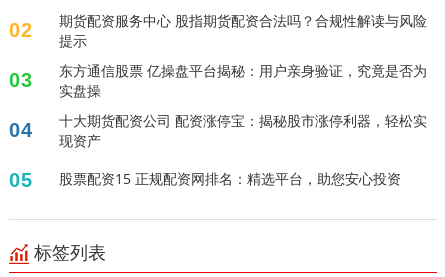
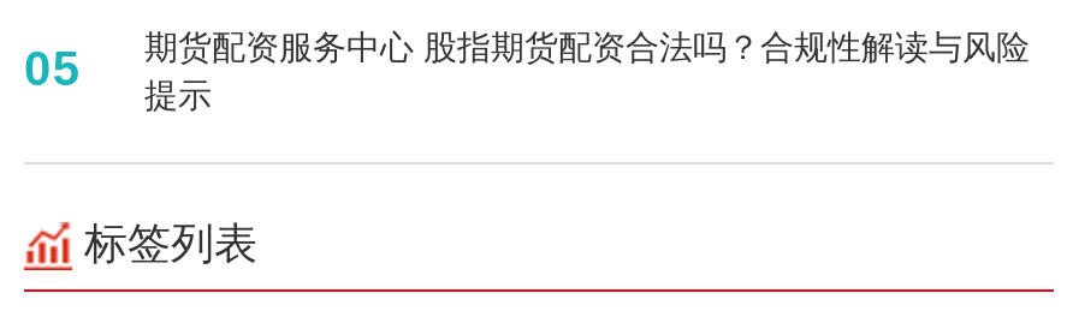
[9,11,427,50] 02 期货配资服务中心 股指期货配资合法吗？合规性解读与风险 提示 -> [24,23,1030,117] 05 期货配资服务中心 股指期货配资合法吗？合规性解读与风险 提示
[9,61,427,191] 03 | 东方通信股票 亿操盘平台揭秘：用户亲身验证，究竟是否为 | 实盘操 | 04 | 十大期货配资公司 配资涨停宝：揭秘股市涨停利器，轻松实 | 现资产 | 05 | 股票配资15 正规配资网排名：精选平台，助您安心投资 -> none

